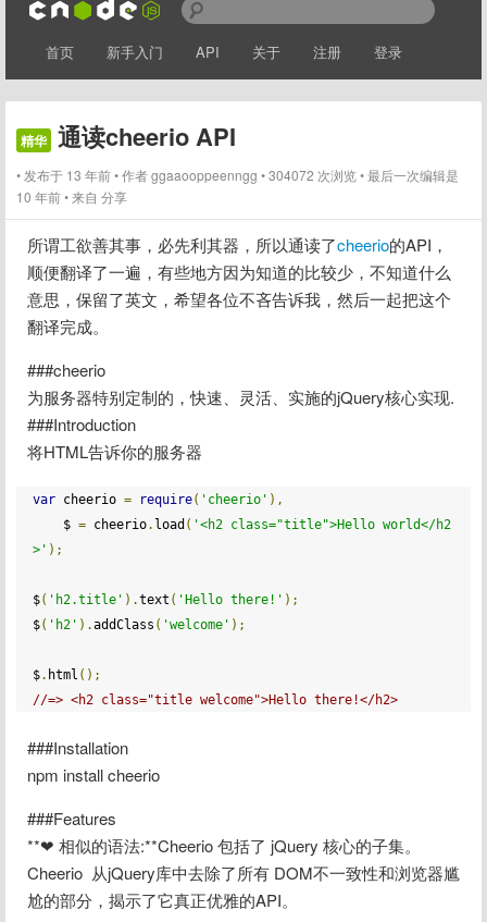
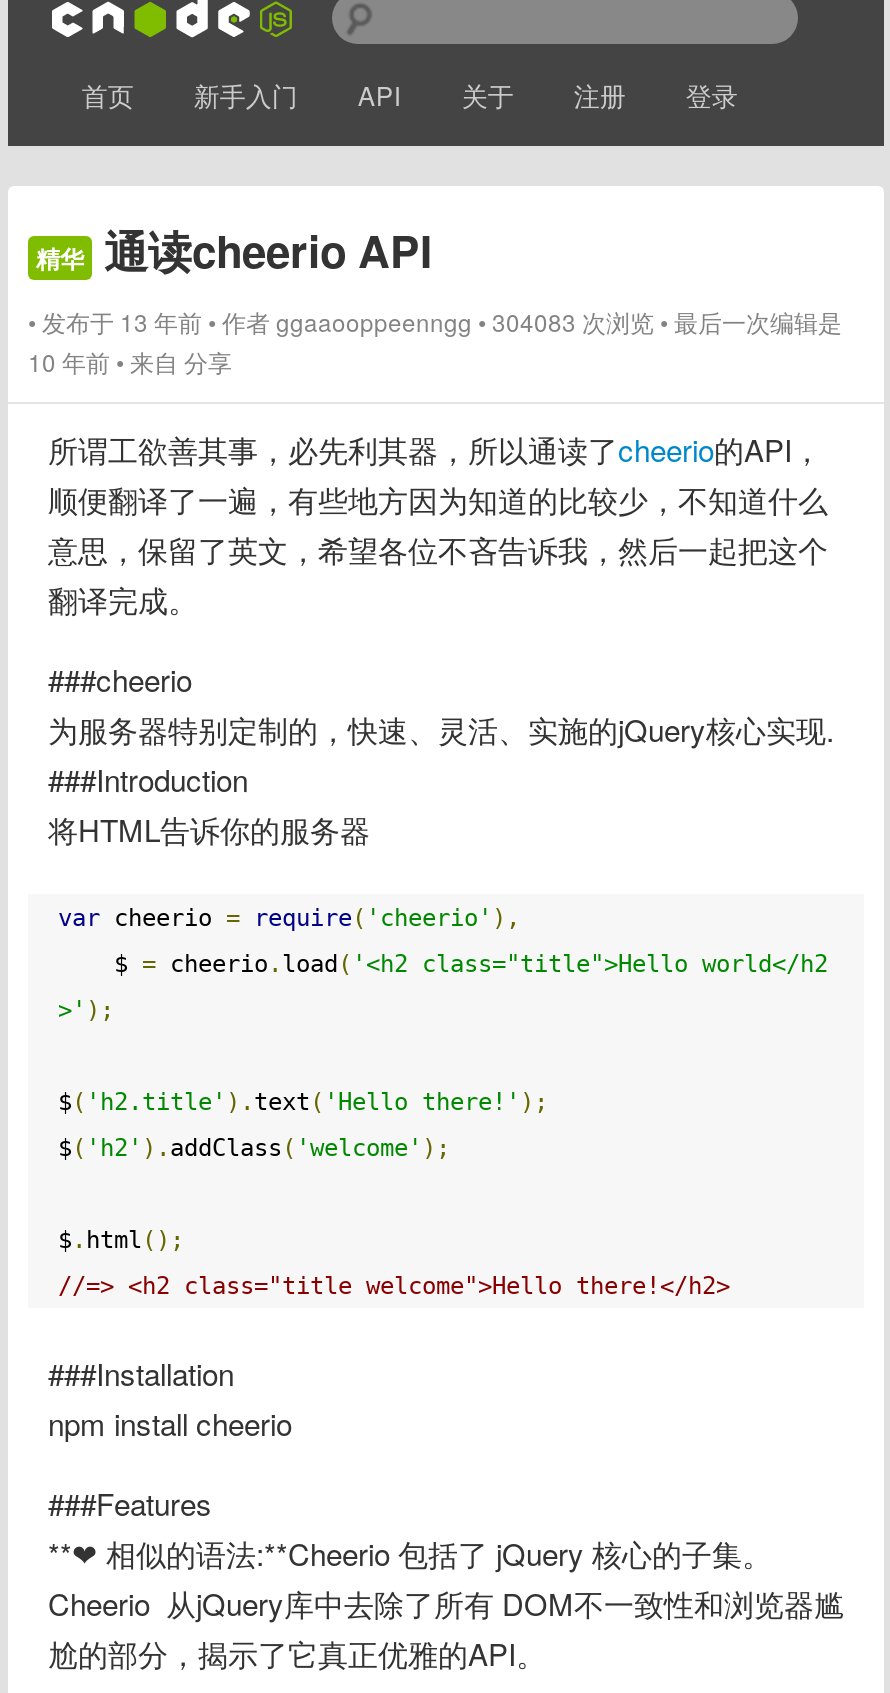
[21,165,459,184] 发布于 13 年前 作者ggaaooppeenngg 304072 次浏览 最后一次编辑是 -> [36,304,842,338] 发布于 13 年前 作者ggaaooppeenngg 304083 次浏览 最后一次编辑是

